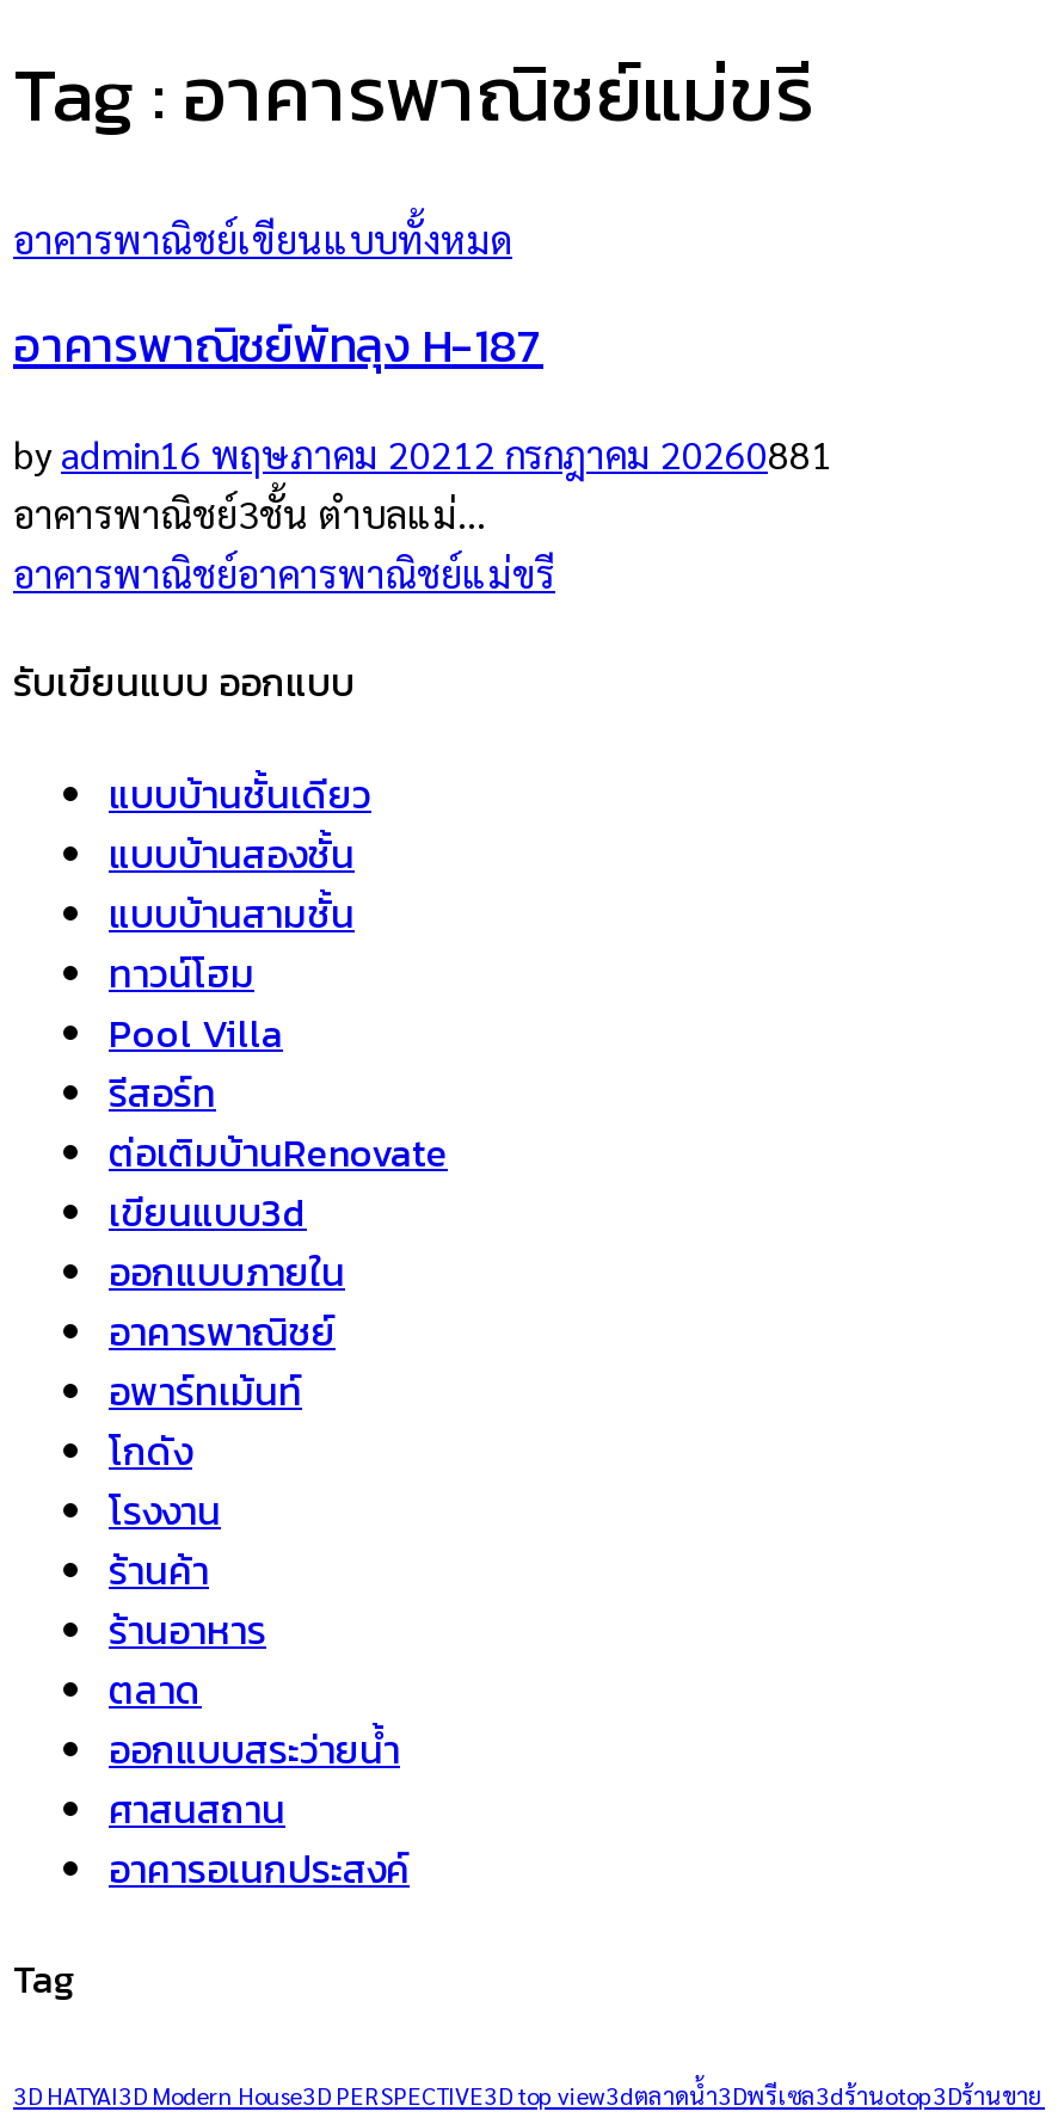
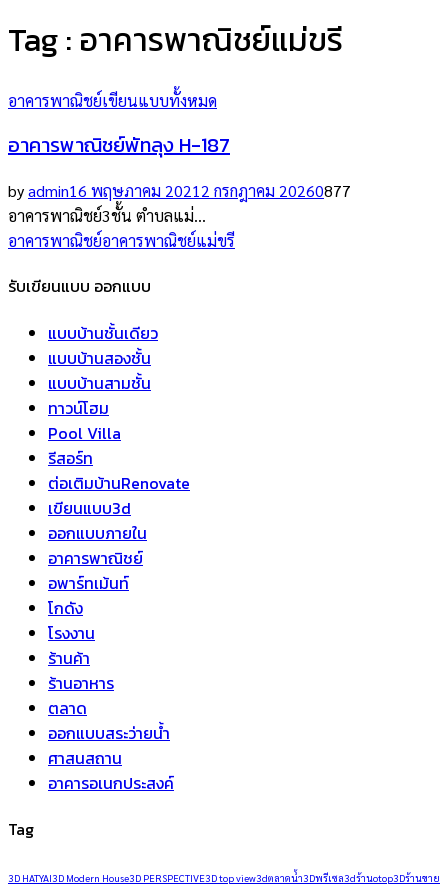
[13,429,832,479] by admin16 พฤษภาคม 20212 กรกฎาคม 20260881 -> [8,180,351,201] by admin16 พฤษภาคม 20212 กรกฎาคม 20260877

